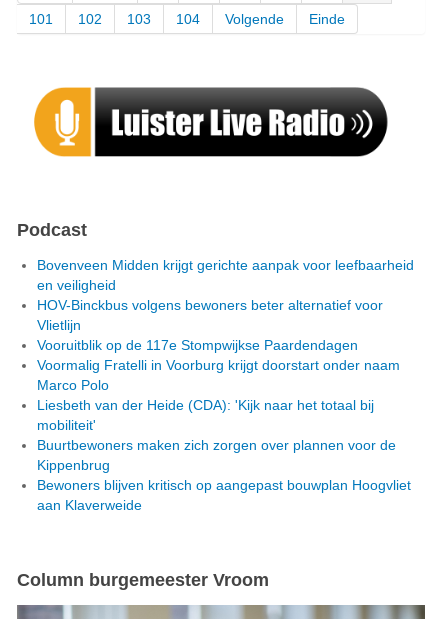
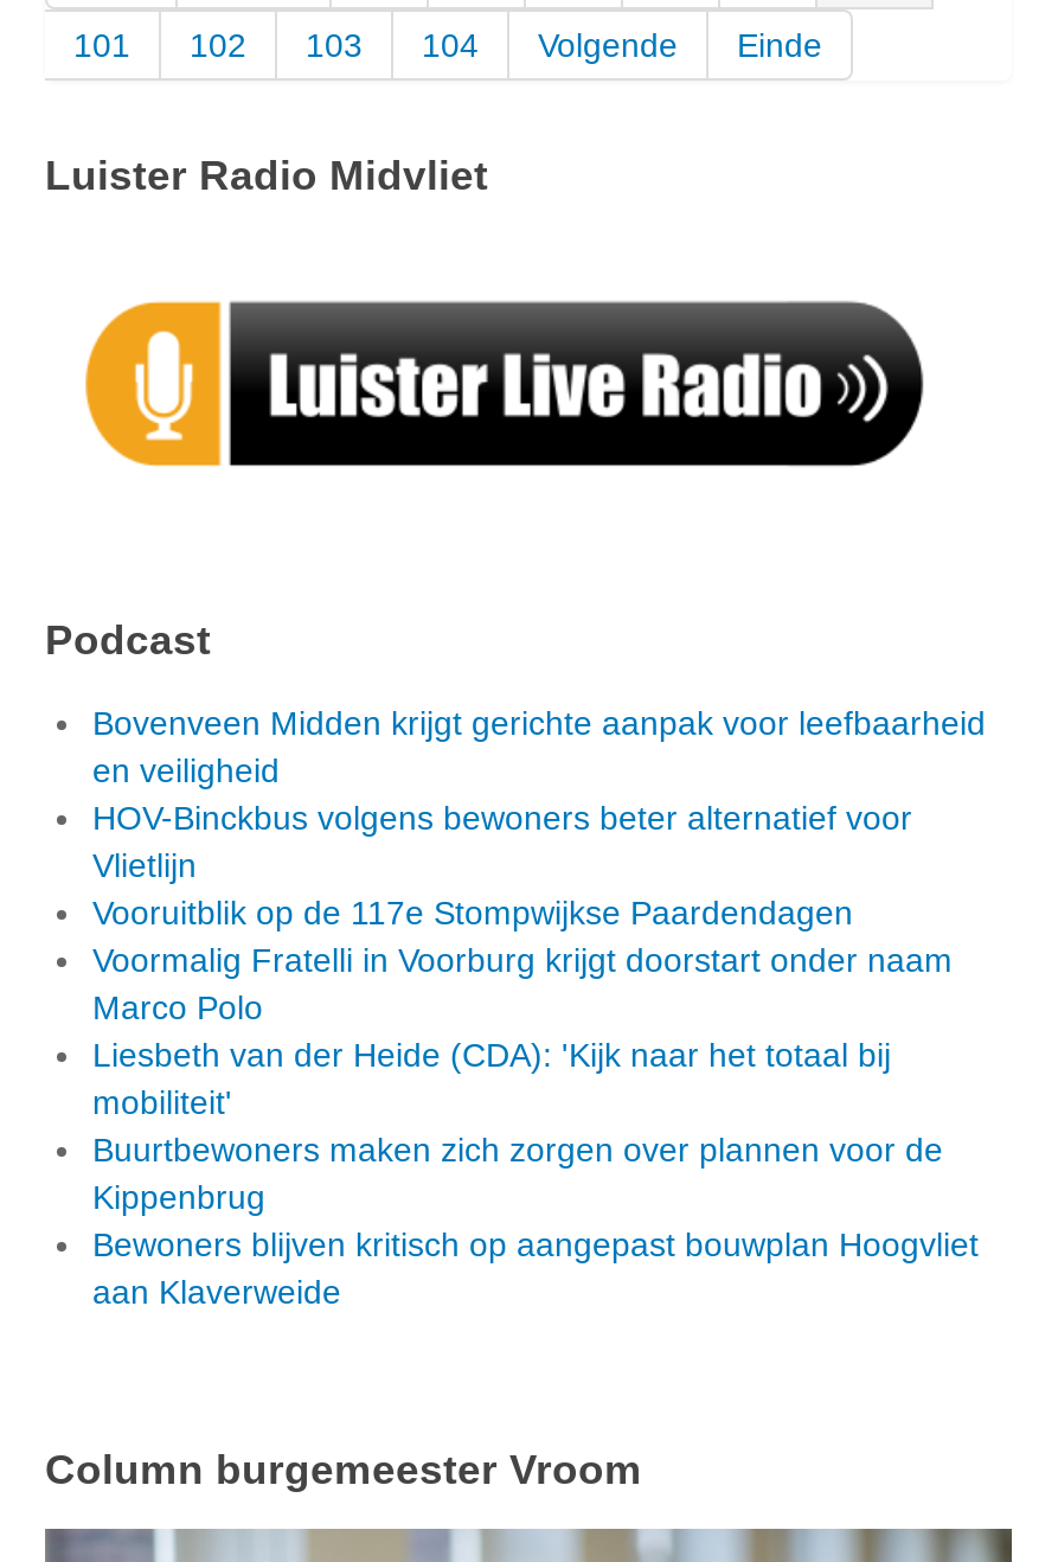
none -> [45,152,488,199] Luister Radio Midvliet

